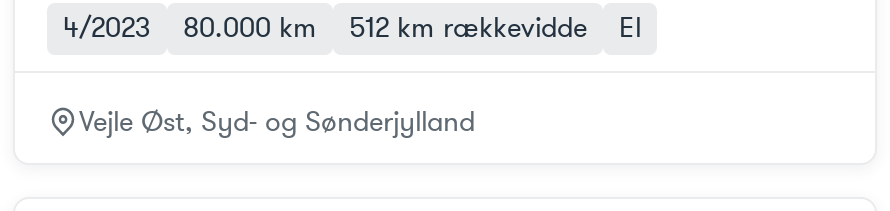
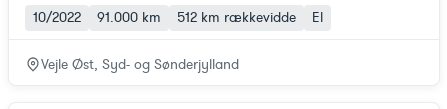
[63,9,151,47] 4/2023 -> [33,8,81,27] 10/2022
[183,9,317,47] 80.000 km -> [97,8,161,27] 91.000 km

